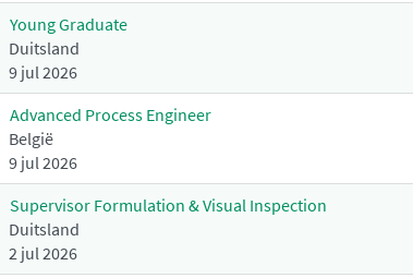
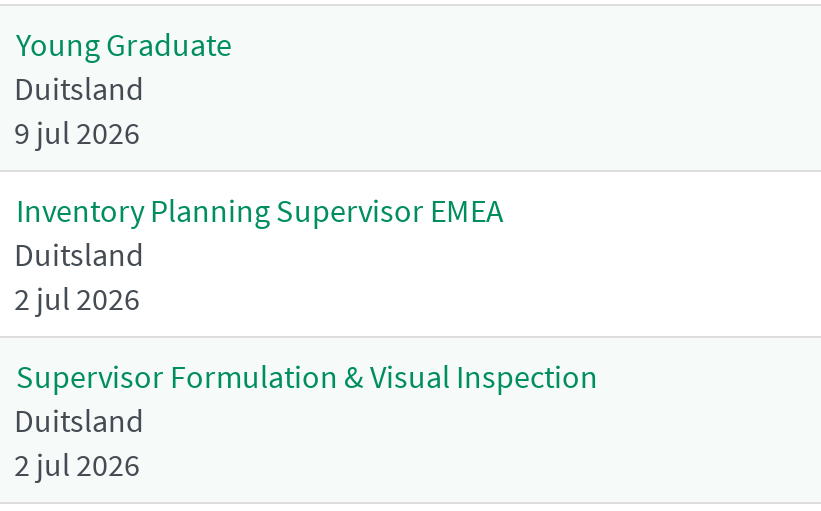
[9,103,211,173] Advanced Process Engineer | België | 9 jul 2026 -> [14,189,504,317] Inventory Planning Supervisor EMEA | Duitsland | 2 jul 2026

